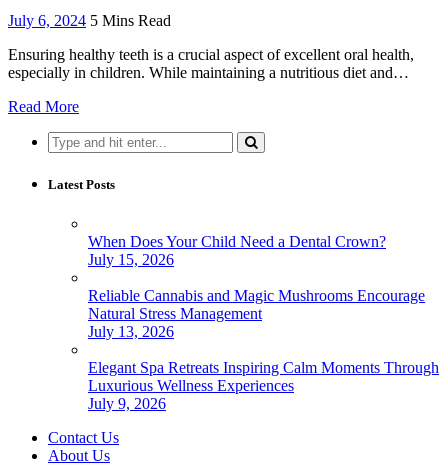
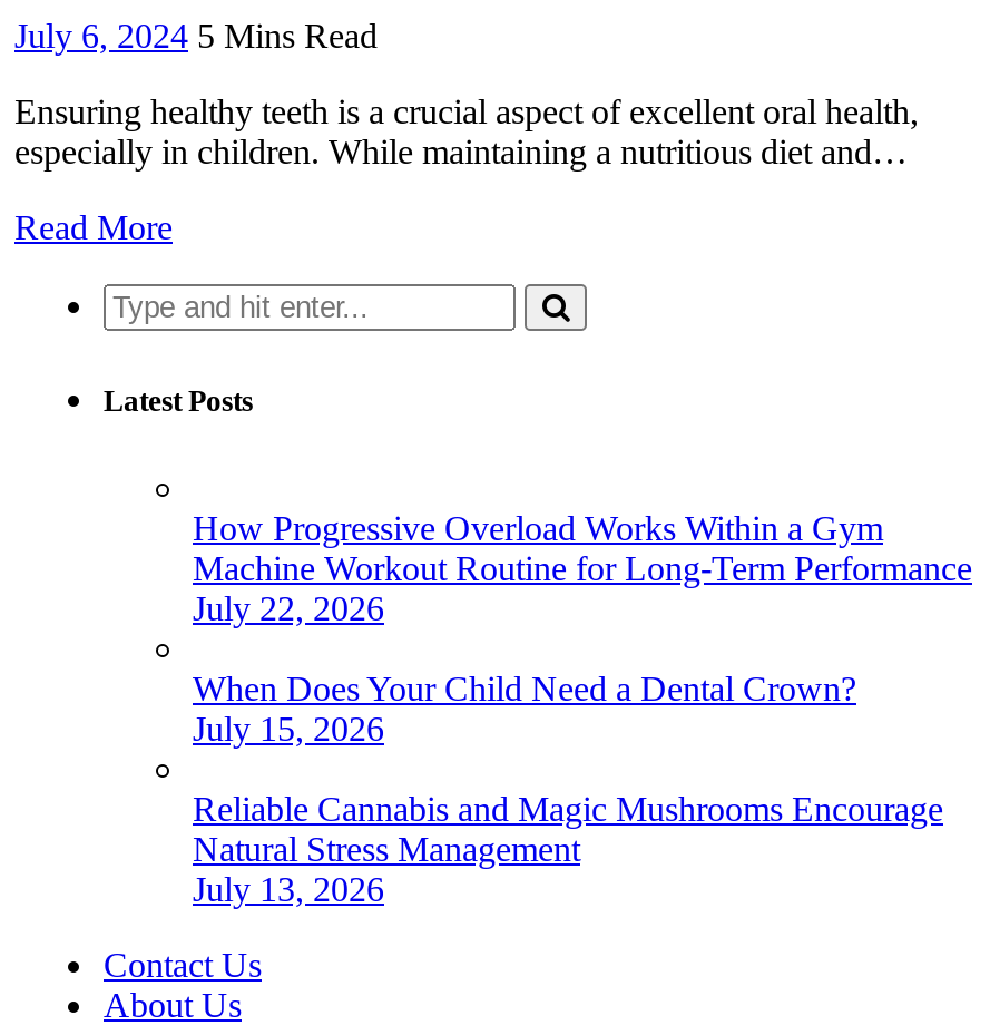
none -> [193,509,972,627] How Progressive Overload Works Within a Gym | Machine Workout Routine for Long-Term Performance | July 22, 2026
moved [88,233,425,340] -> [193,670,943,908]: When Does Your Child Need a Dental Crown? | July 15, 2026 | Reliable Cannabis and Magic Mushrooms Encourage | Natural Stress Management | July 13, 2026
[88,359,439,412] Elegant Spa Retreats Inspiring Calm Moments Through | Luxurious Wellness Experiences | July 9, 2026 -> none

